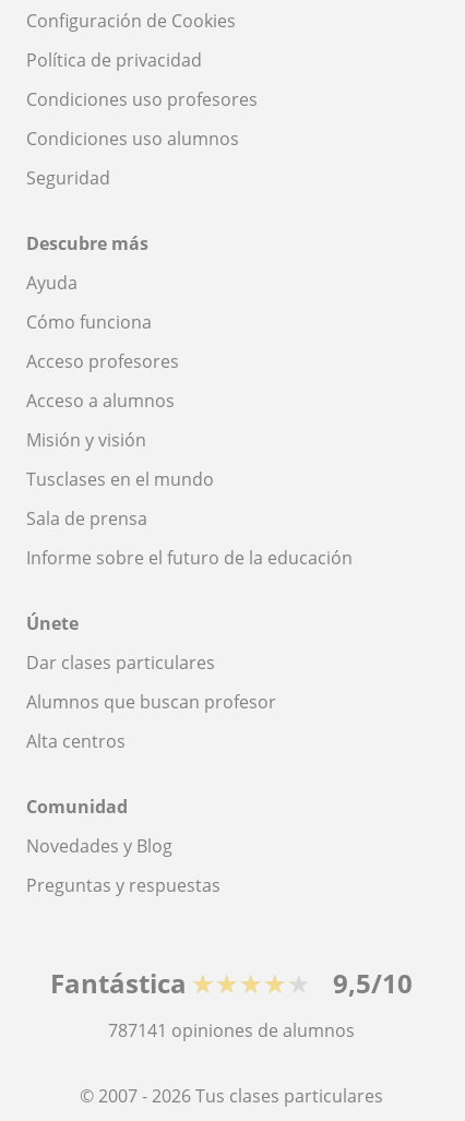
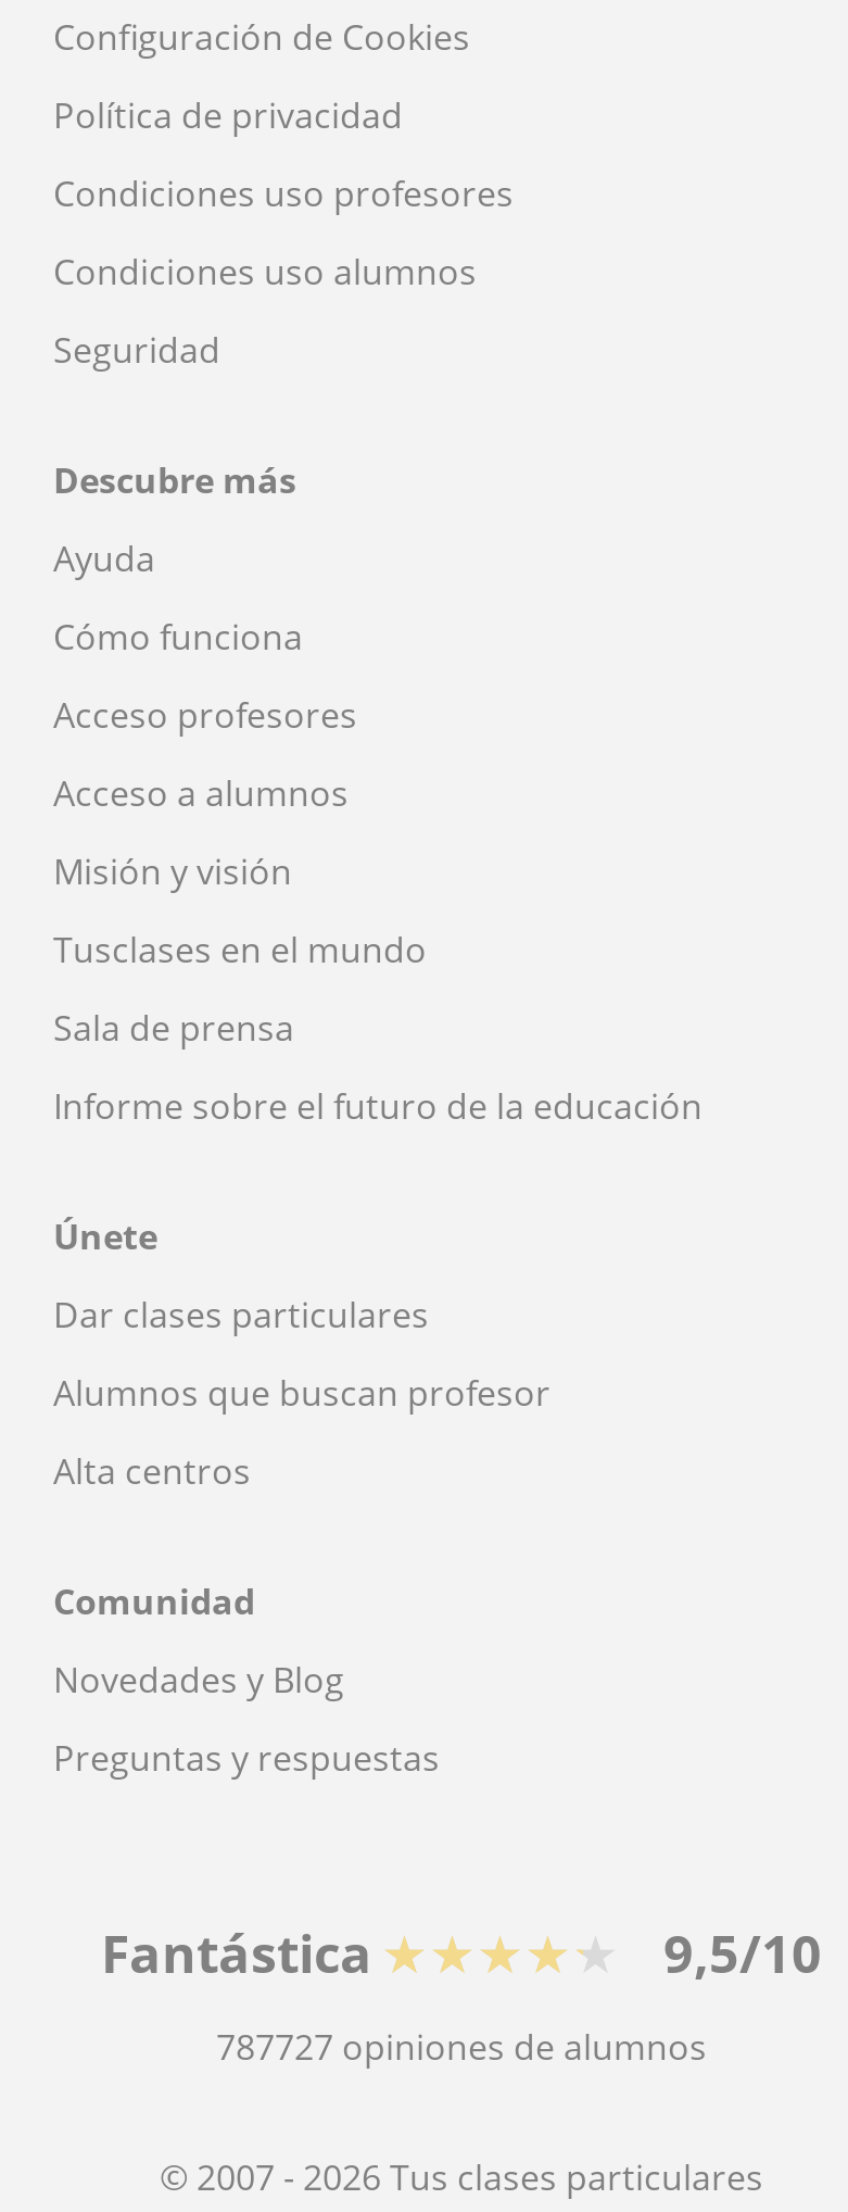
[108,1019,355,1043] 787141 opiniones de alumnos -> [216,2024,707,2071] 787727 opiniones de alumnos

